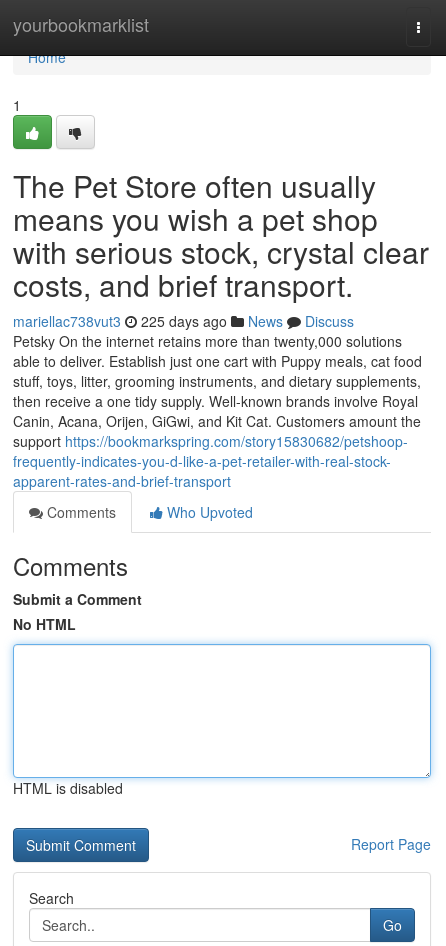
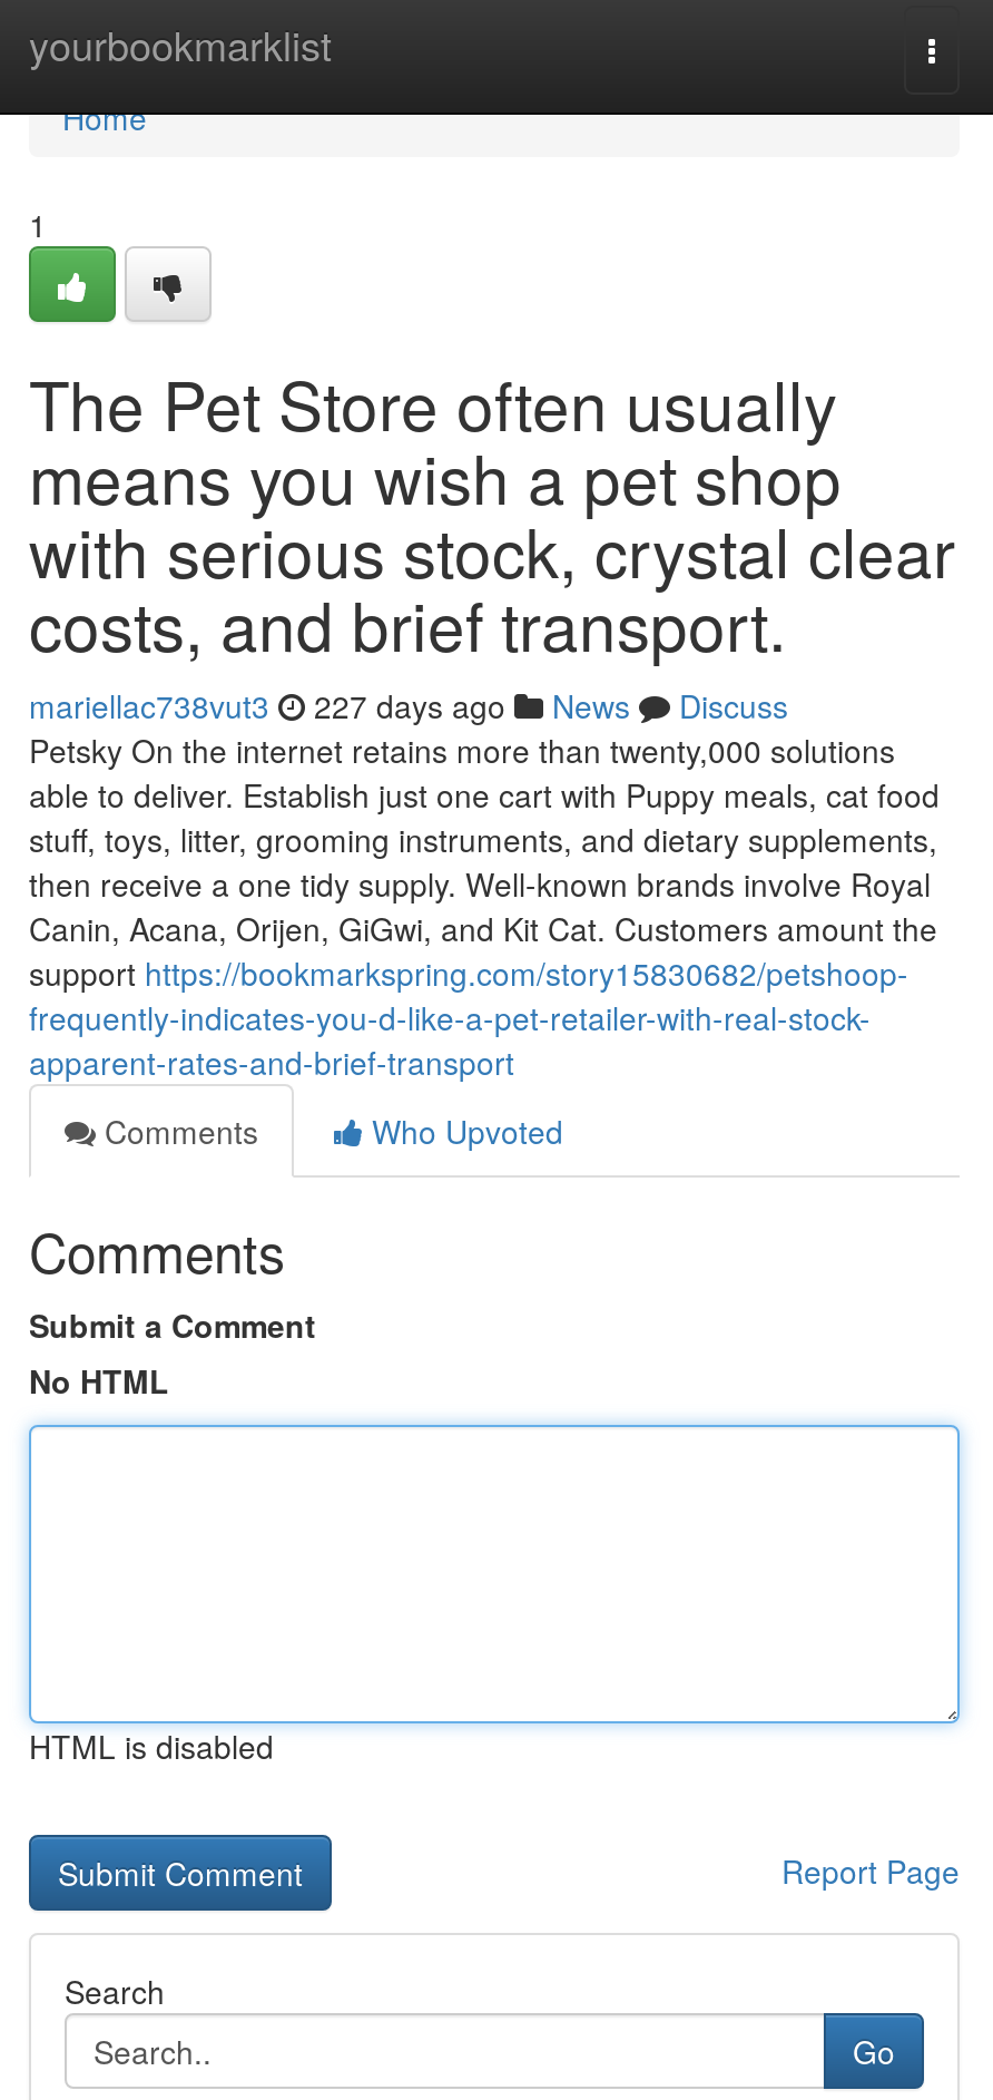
[13,311,354,331] mariellac738vut3 225 days ago News Discuss -> [29,683,788,727] mariellac738vut3 227 days ago News Discuss

